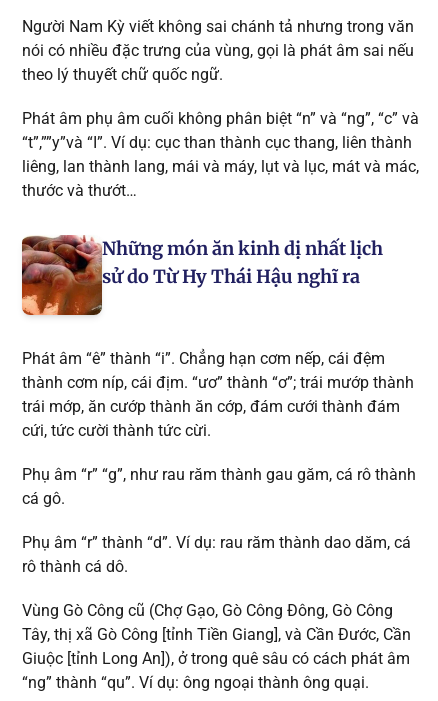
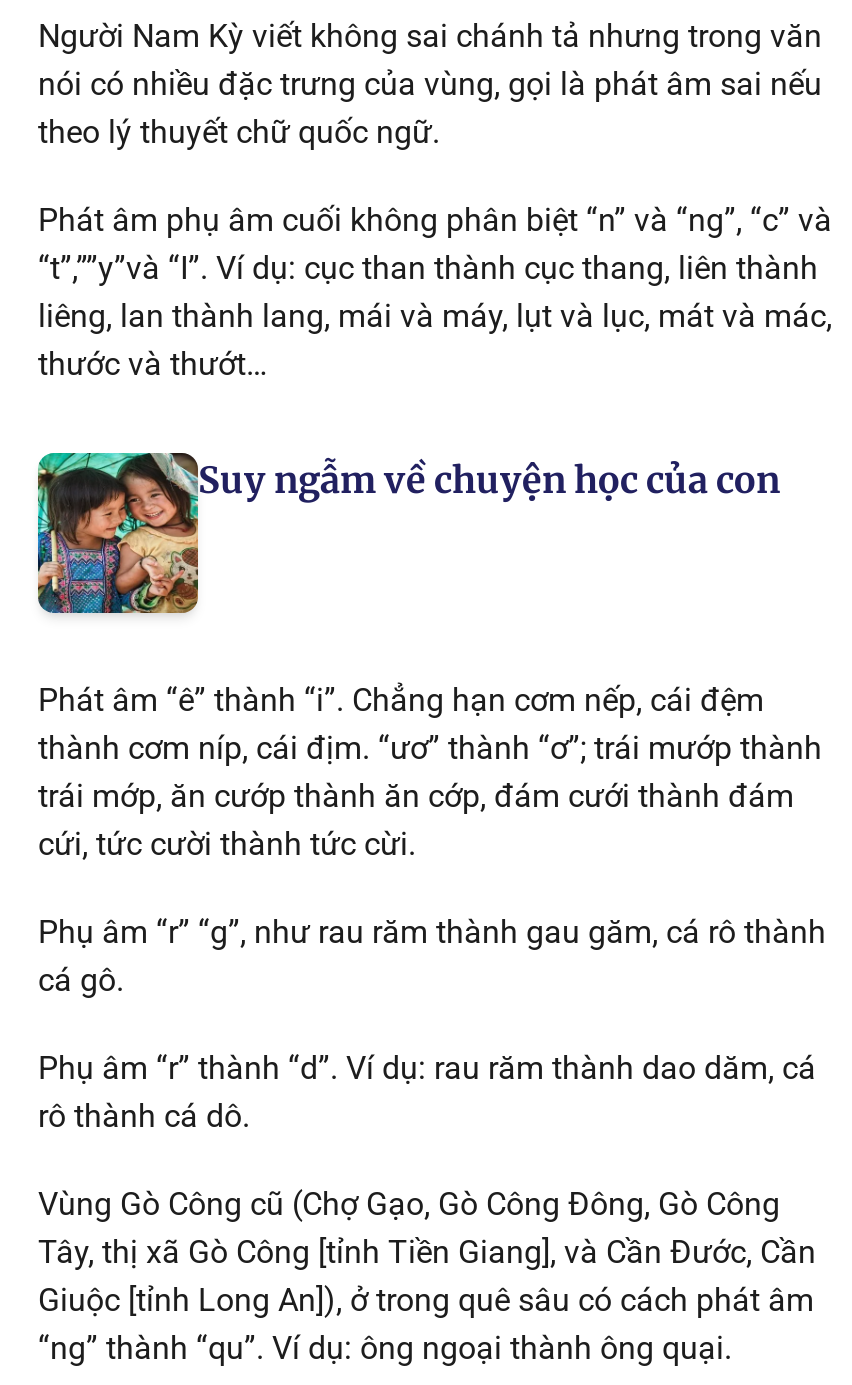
[21,234,383,316] [image] | Những món ăn kinh dị nhất lịch | sử do Từ Hy Thái Hậu nghĩ ra -> [36,451,780,615] [image] | Suy ngẫm về chuyện học của con

